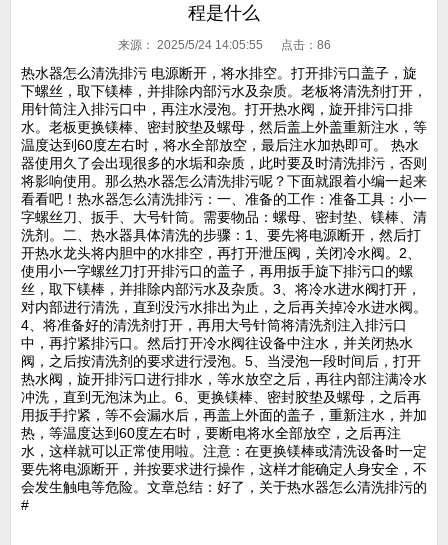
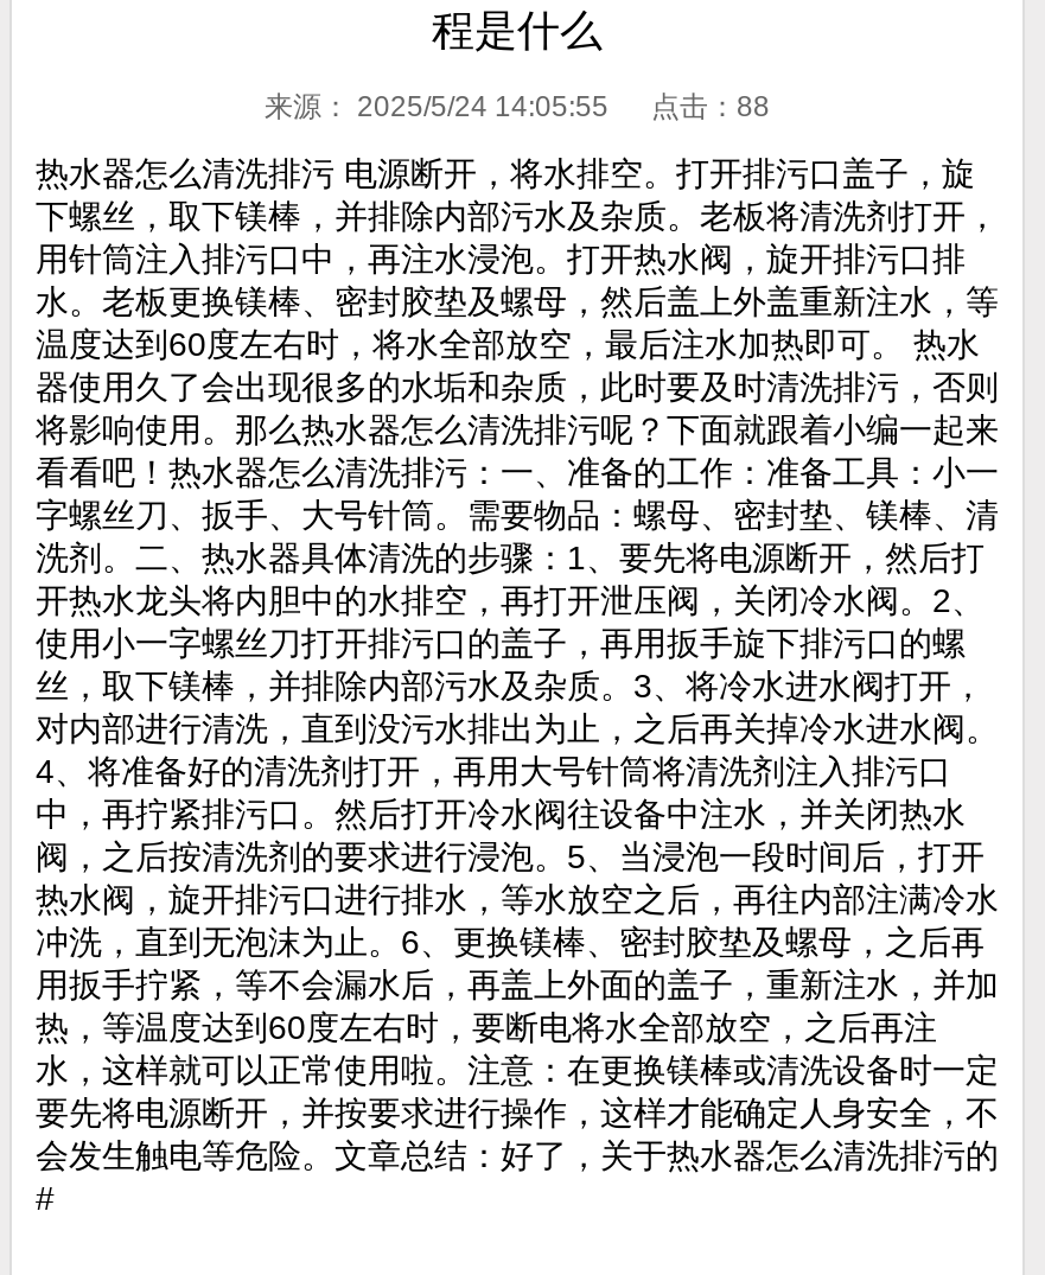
[117,38,330,52] 来源：2025/5/24 14:05:55 点击：86 -> [265,90,770,123] 来源：2025/5/24 14:05:55 点击：88

